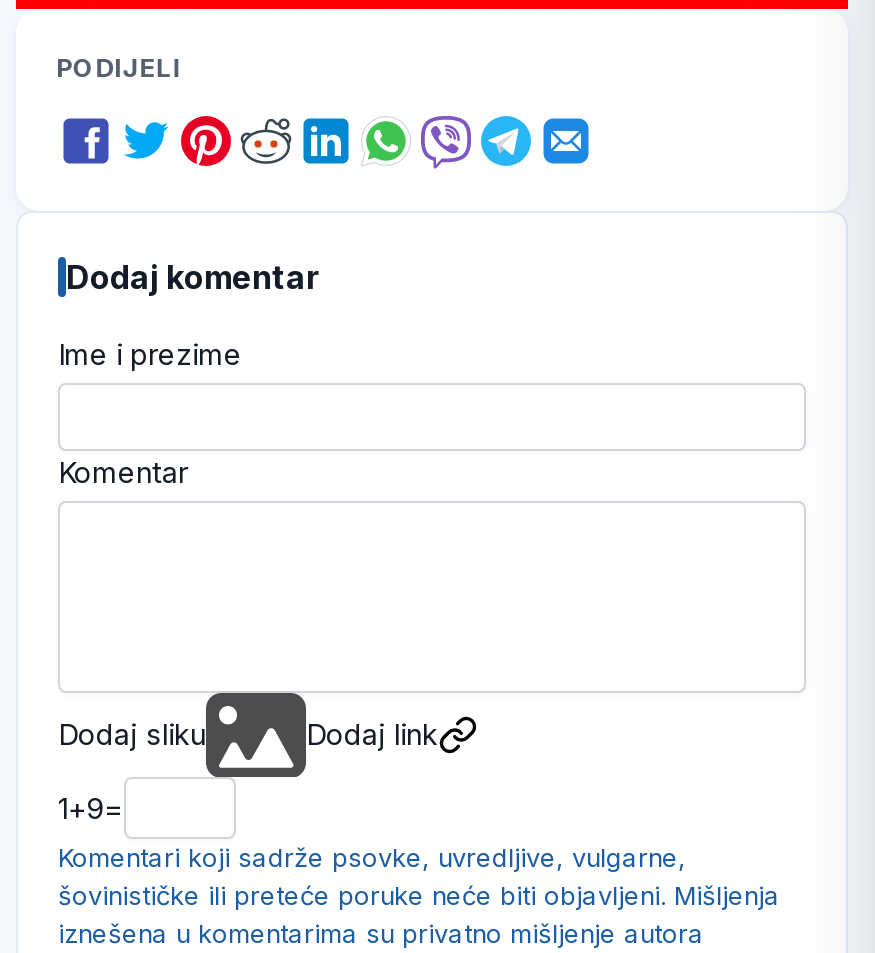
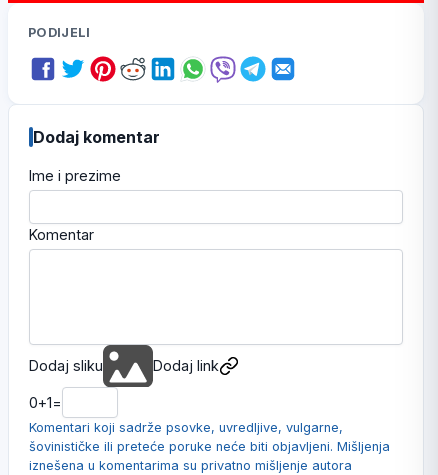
[58,790,124,824] 1+9= -> [29,394,62,411] 0+1=

